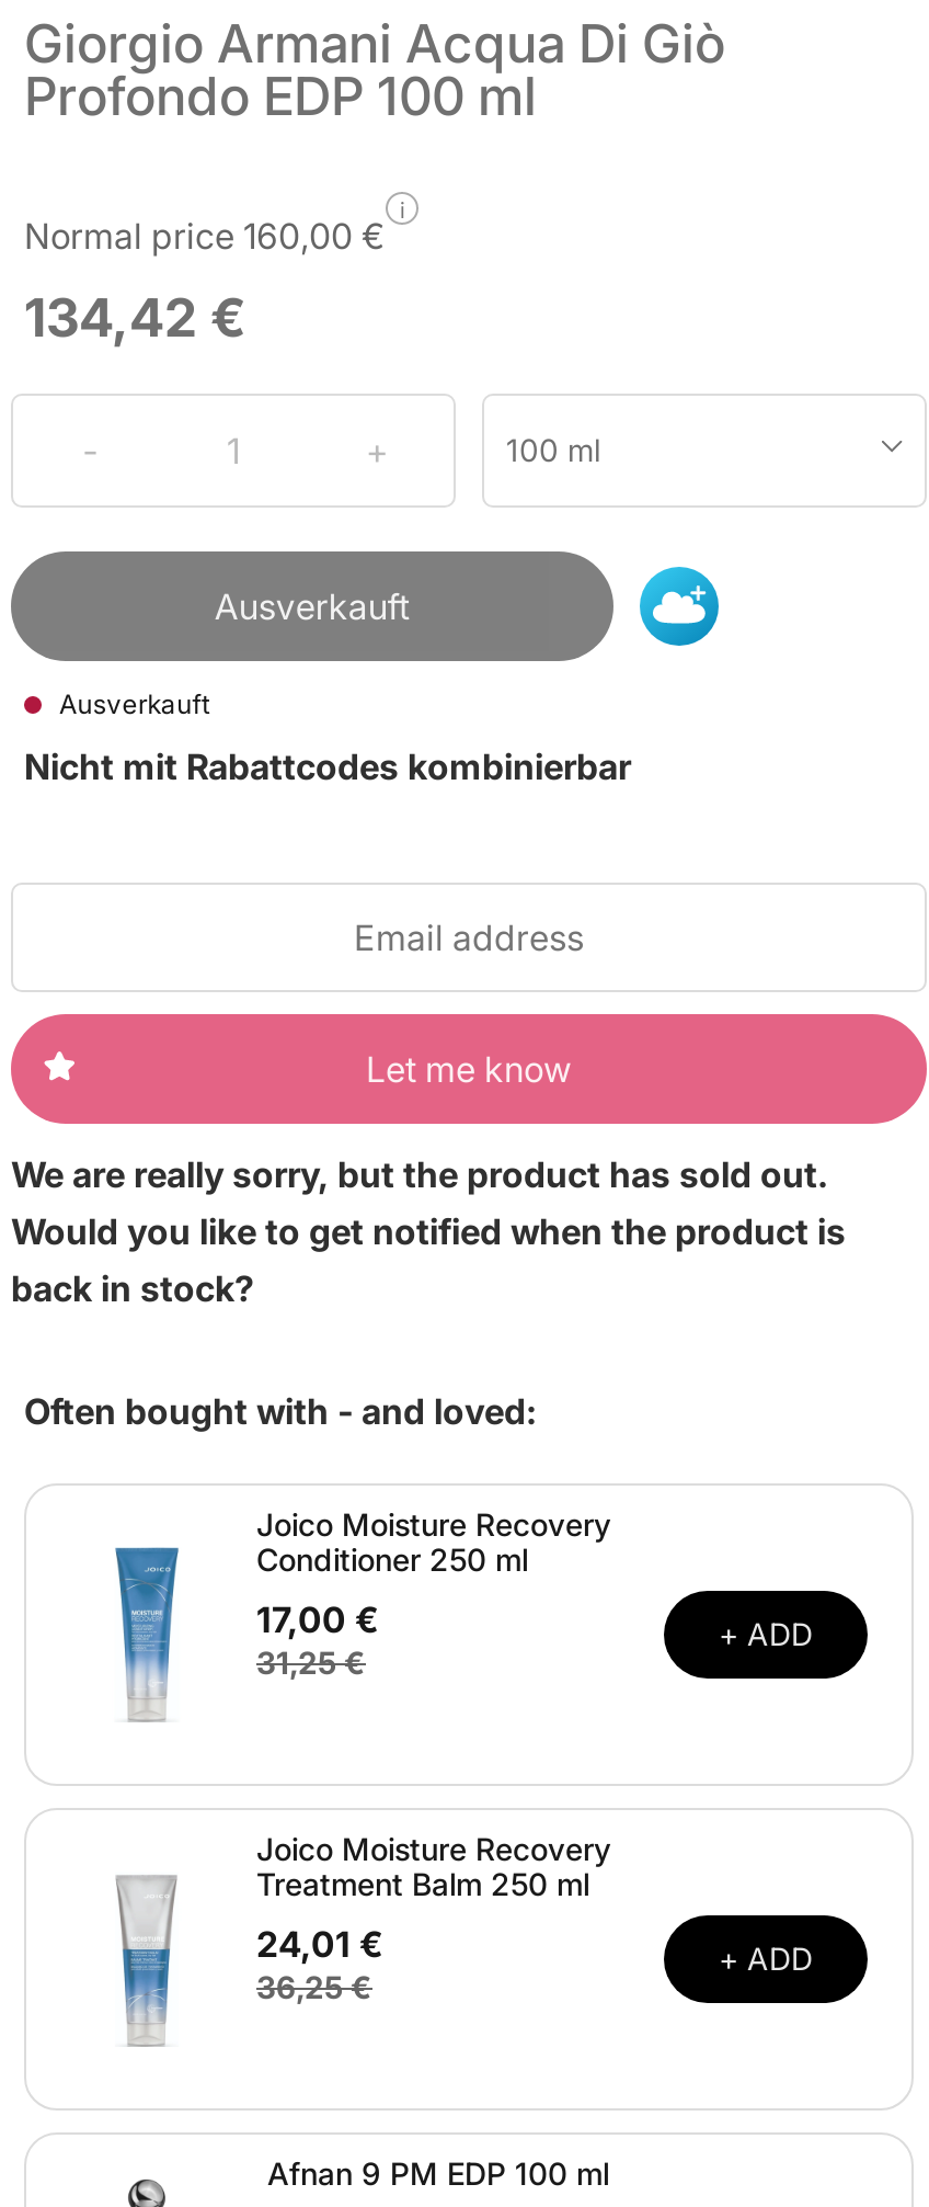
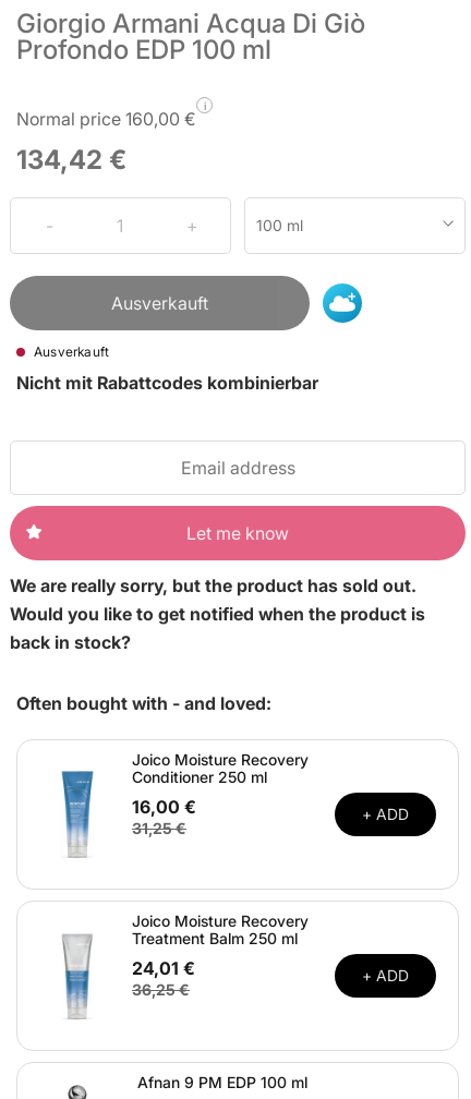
[256,1598,379,1642] 17,00 € -> [132,796,196,818] 16,00 €

